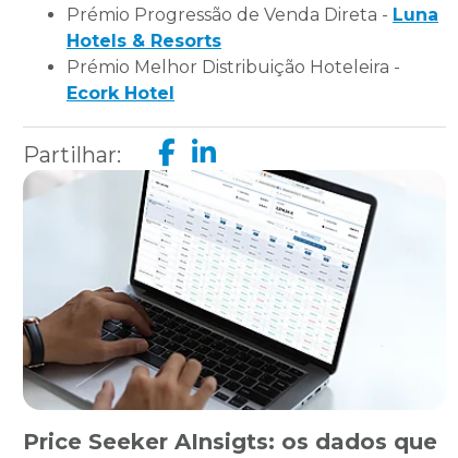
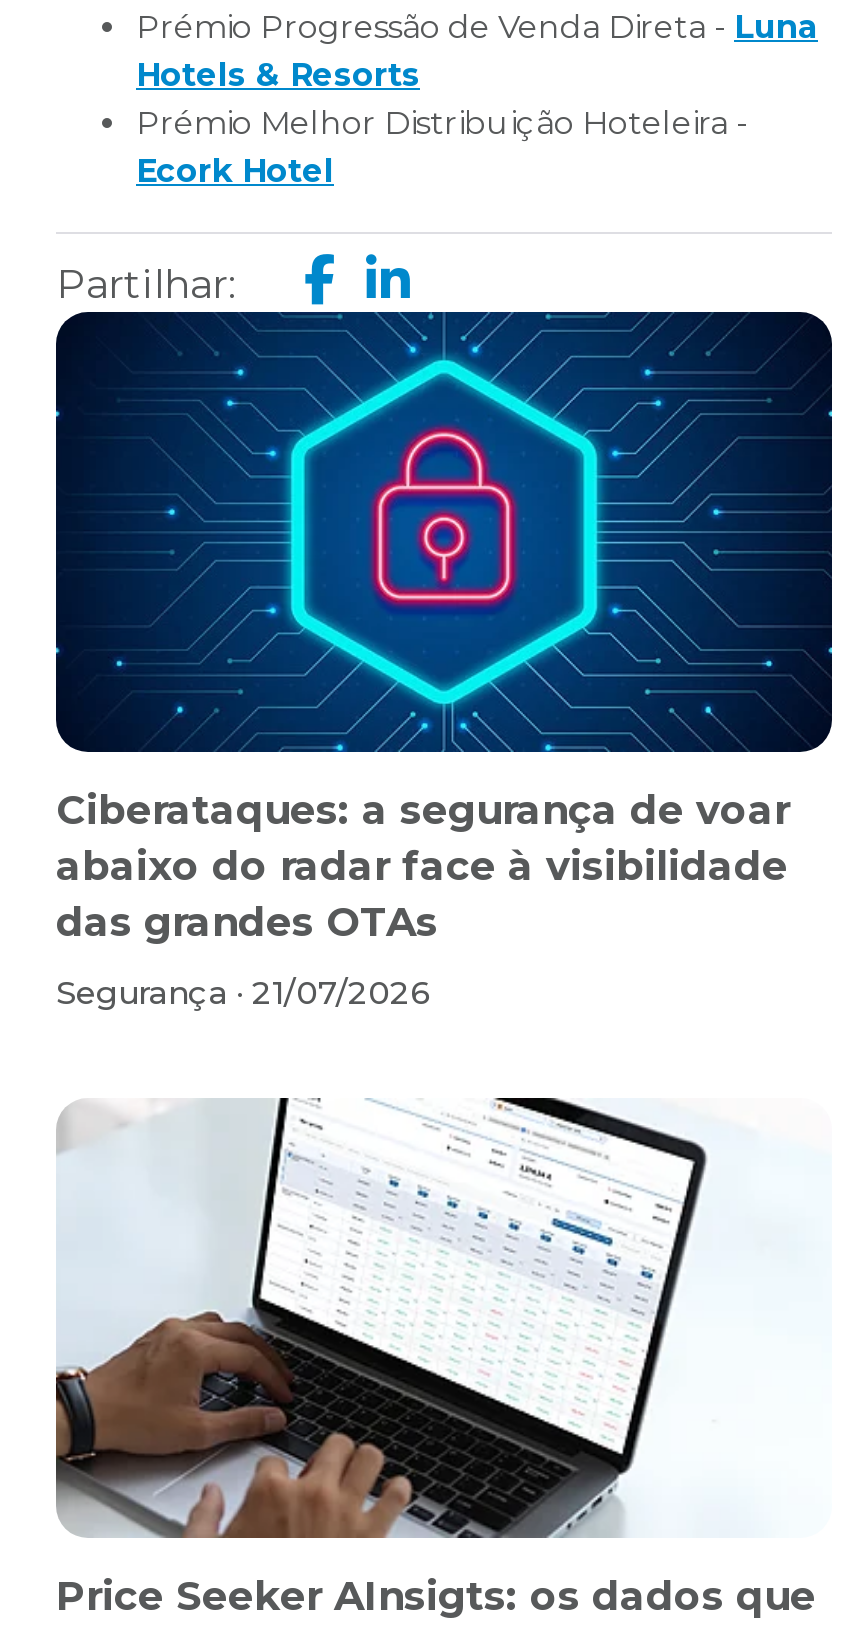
none -> [54,310,834,1012] [image] | Ciberataques: a segurança de voar | abaixo do radar face à visibilidade | das grandes OTAs | Segurança · 21/07/2026

